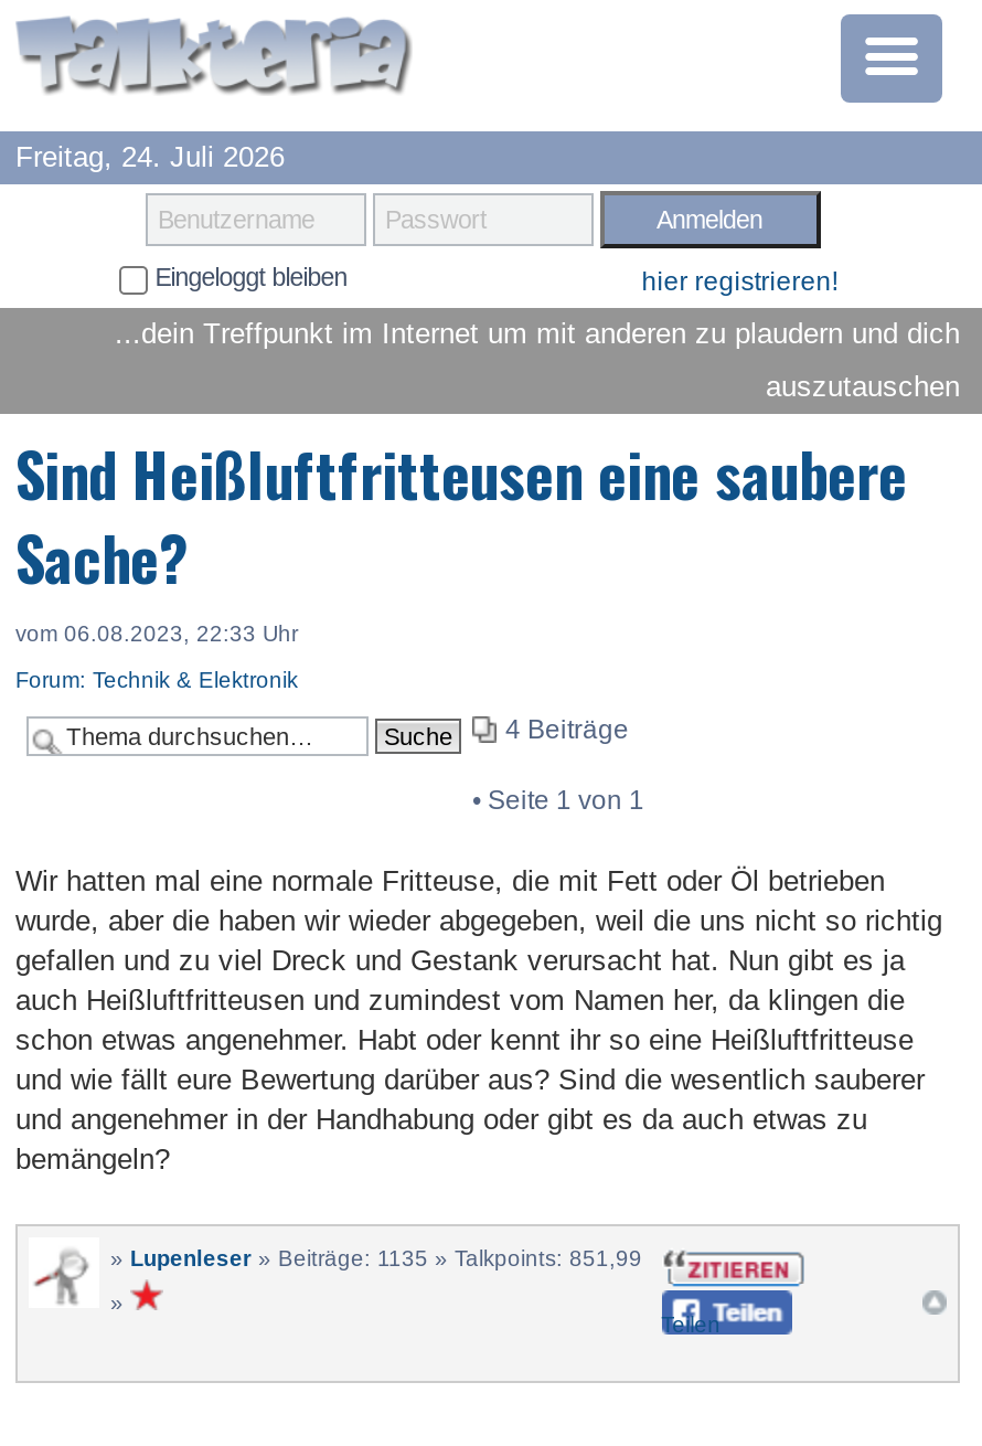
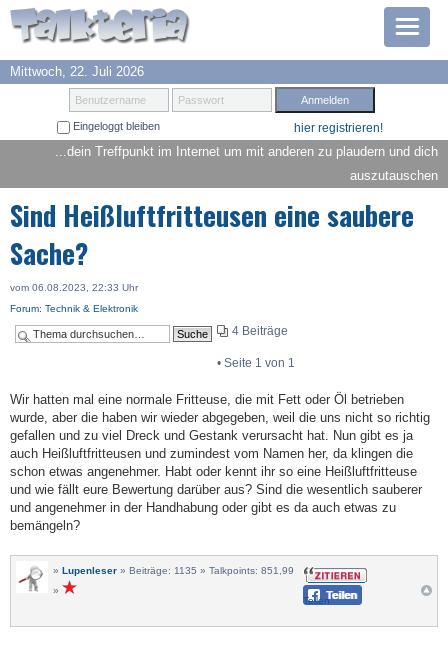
[15,141,285,174] Freitag, 24. Juli 2026 -> [10,64,144,79] Mittwoch, 22. Juli 2026

